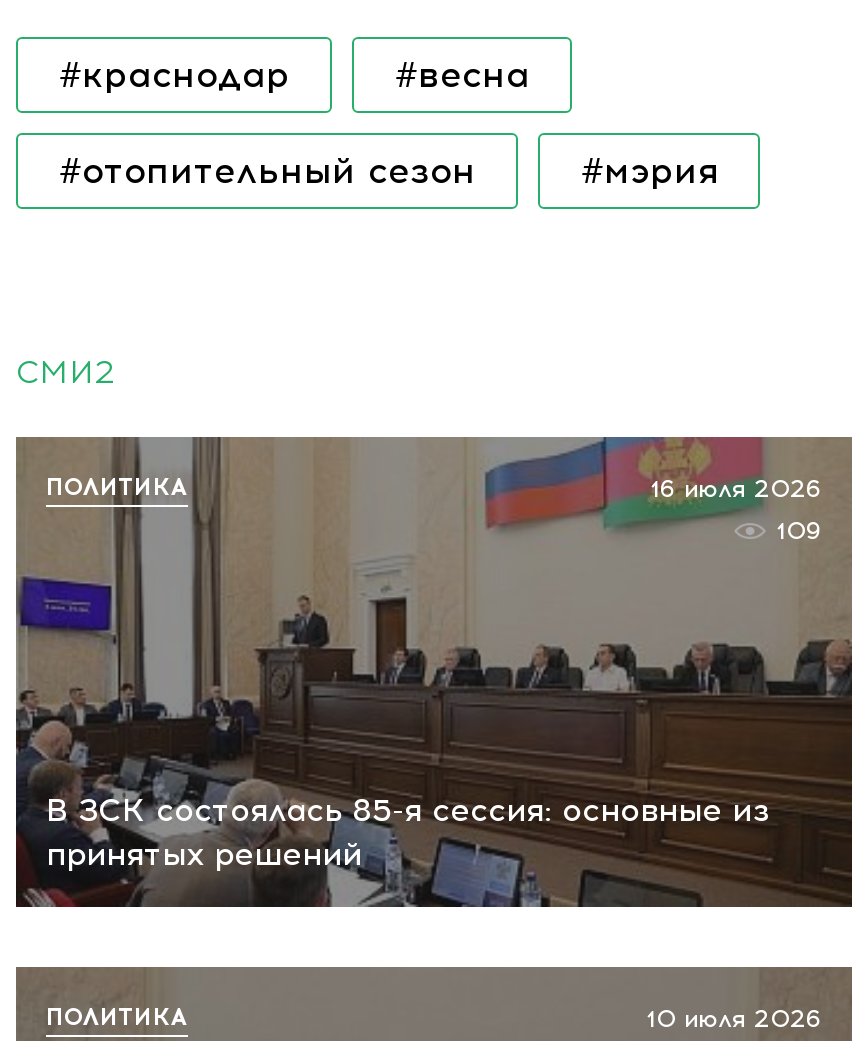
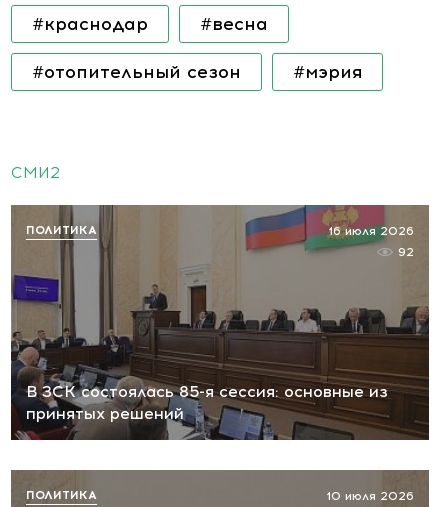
[776,517,822,545] 109 -> [398,245,414,259] 92

